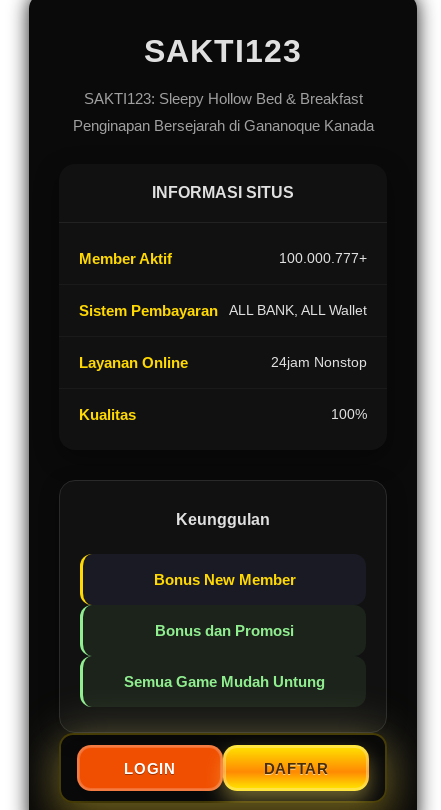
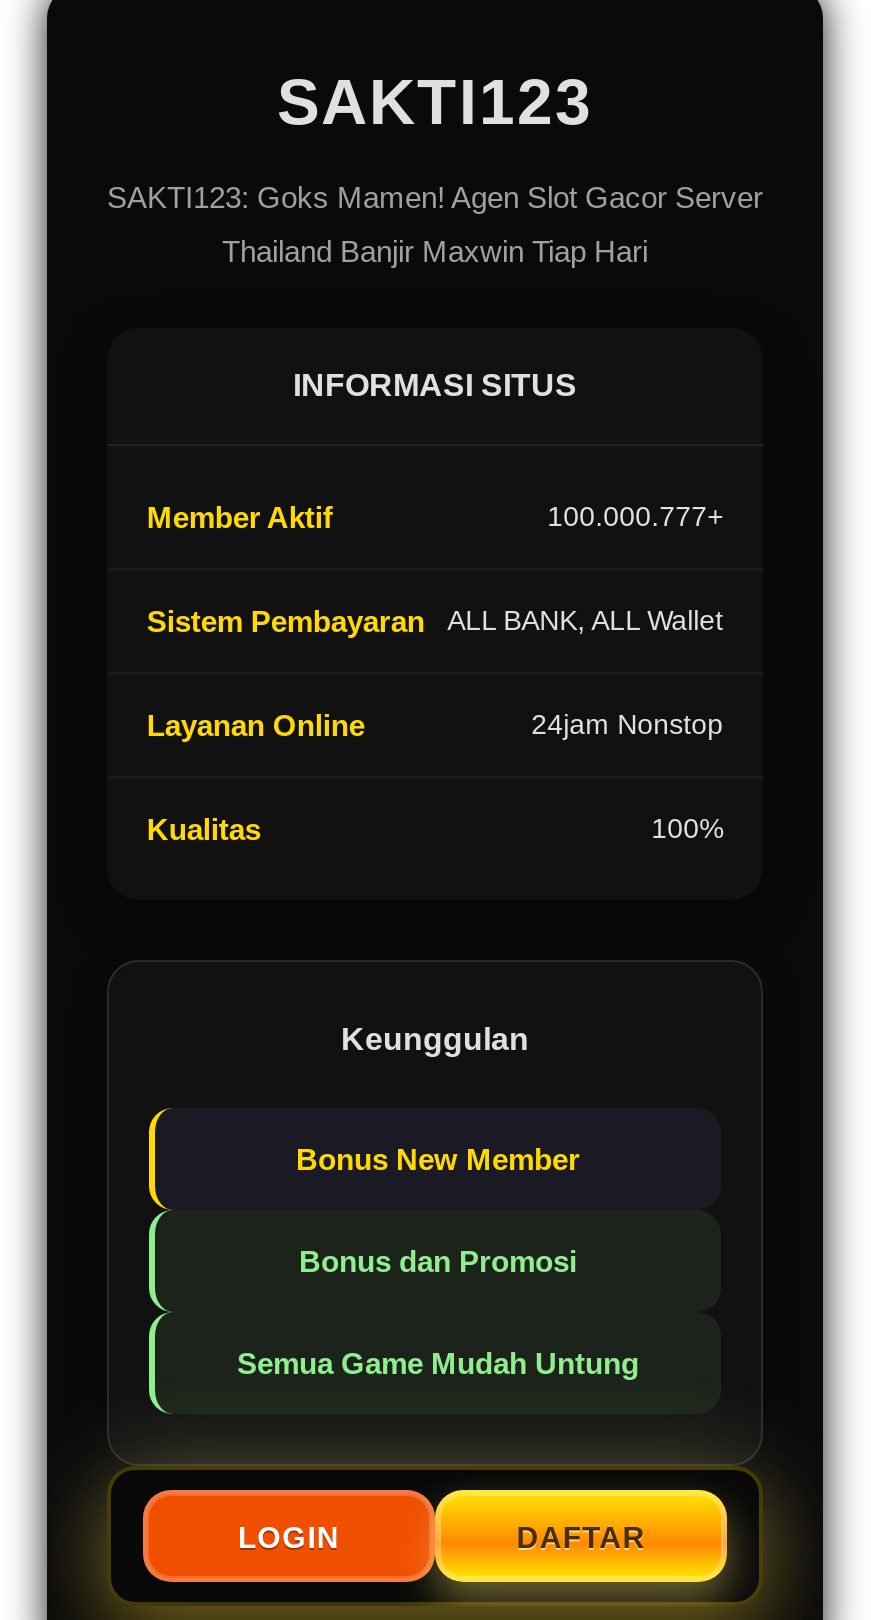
[83,90,362,107] SAKTI123: Sleepy Hollow Bed & Breakfast -> [107,181,763,215] SAKTI123: Goks Mamen! Agen Slot Gacor Server
[72,117,373,134] Penginapan Bersejarah di Gananoque Kanada -> [222,235,648,269] Thailand Banjir Maxwin Tiap Hari

